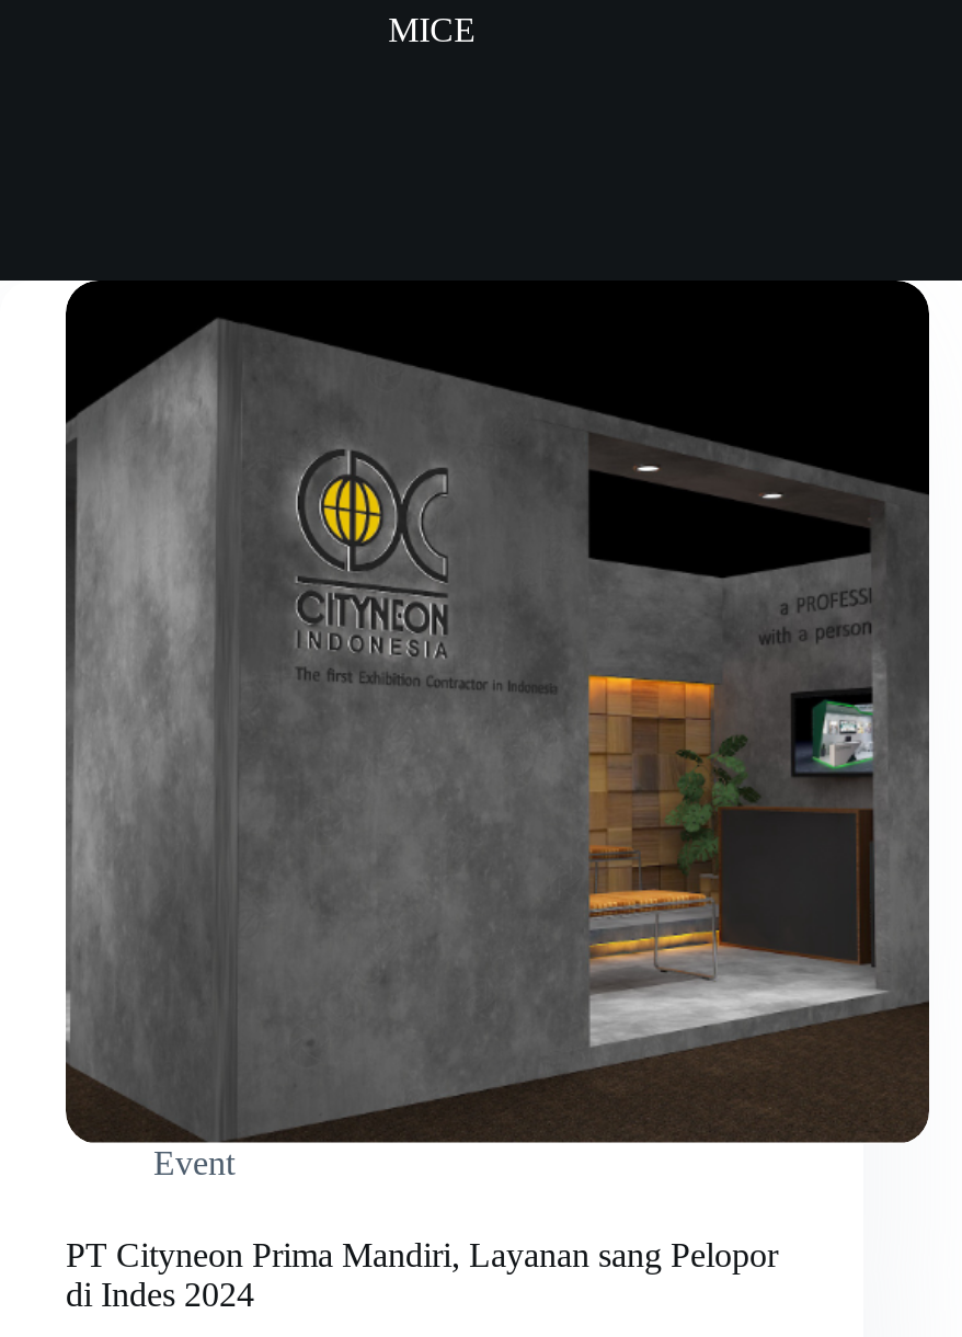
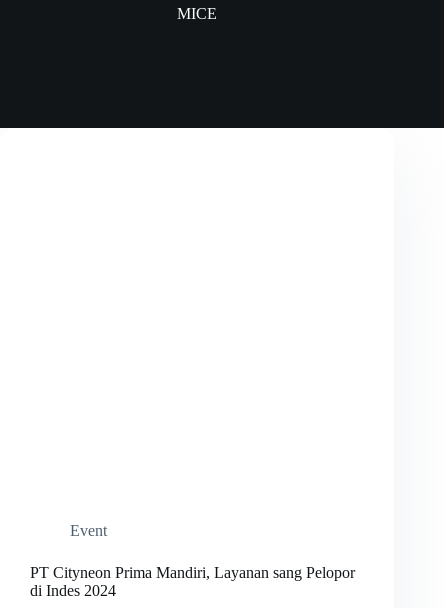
[64,281,931,1144] [image] -> none

